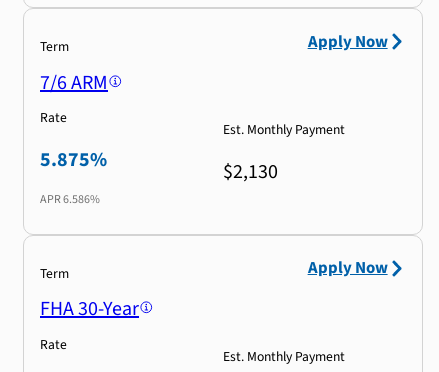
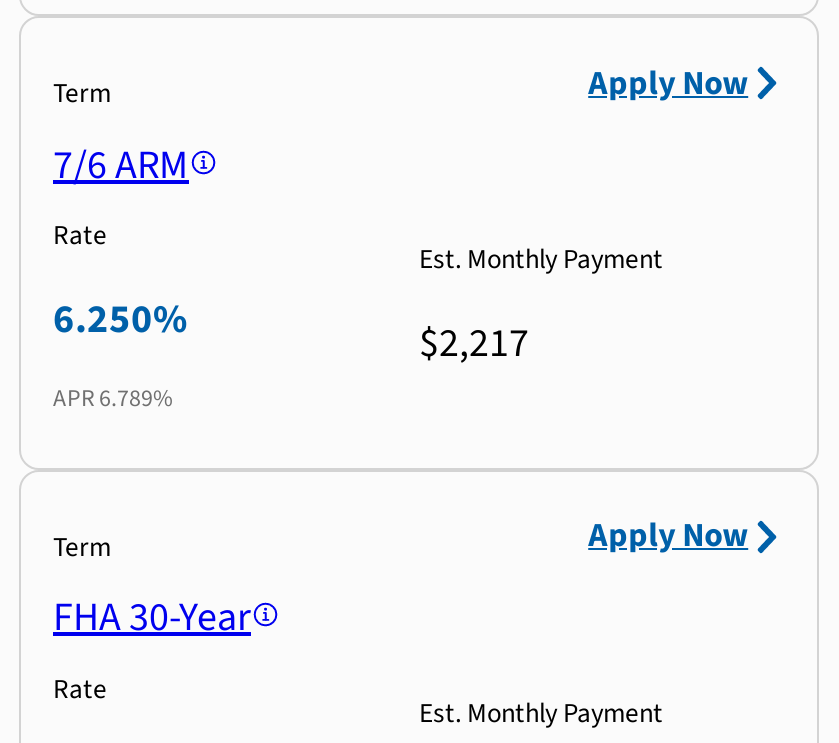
[40,146,107,174] 5.875% -> [53,292,187,348] 6.250%
[223,158,278,186] $2,130 -> [419,316,529,372] $2,217
[40,191,100,208] APR 6.586% -> [53,382,173,416] APR 6.789%

